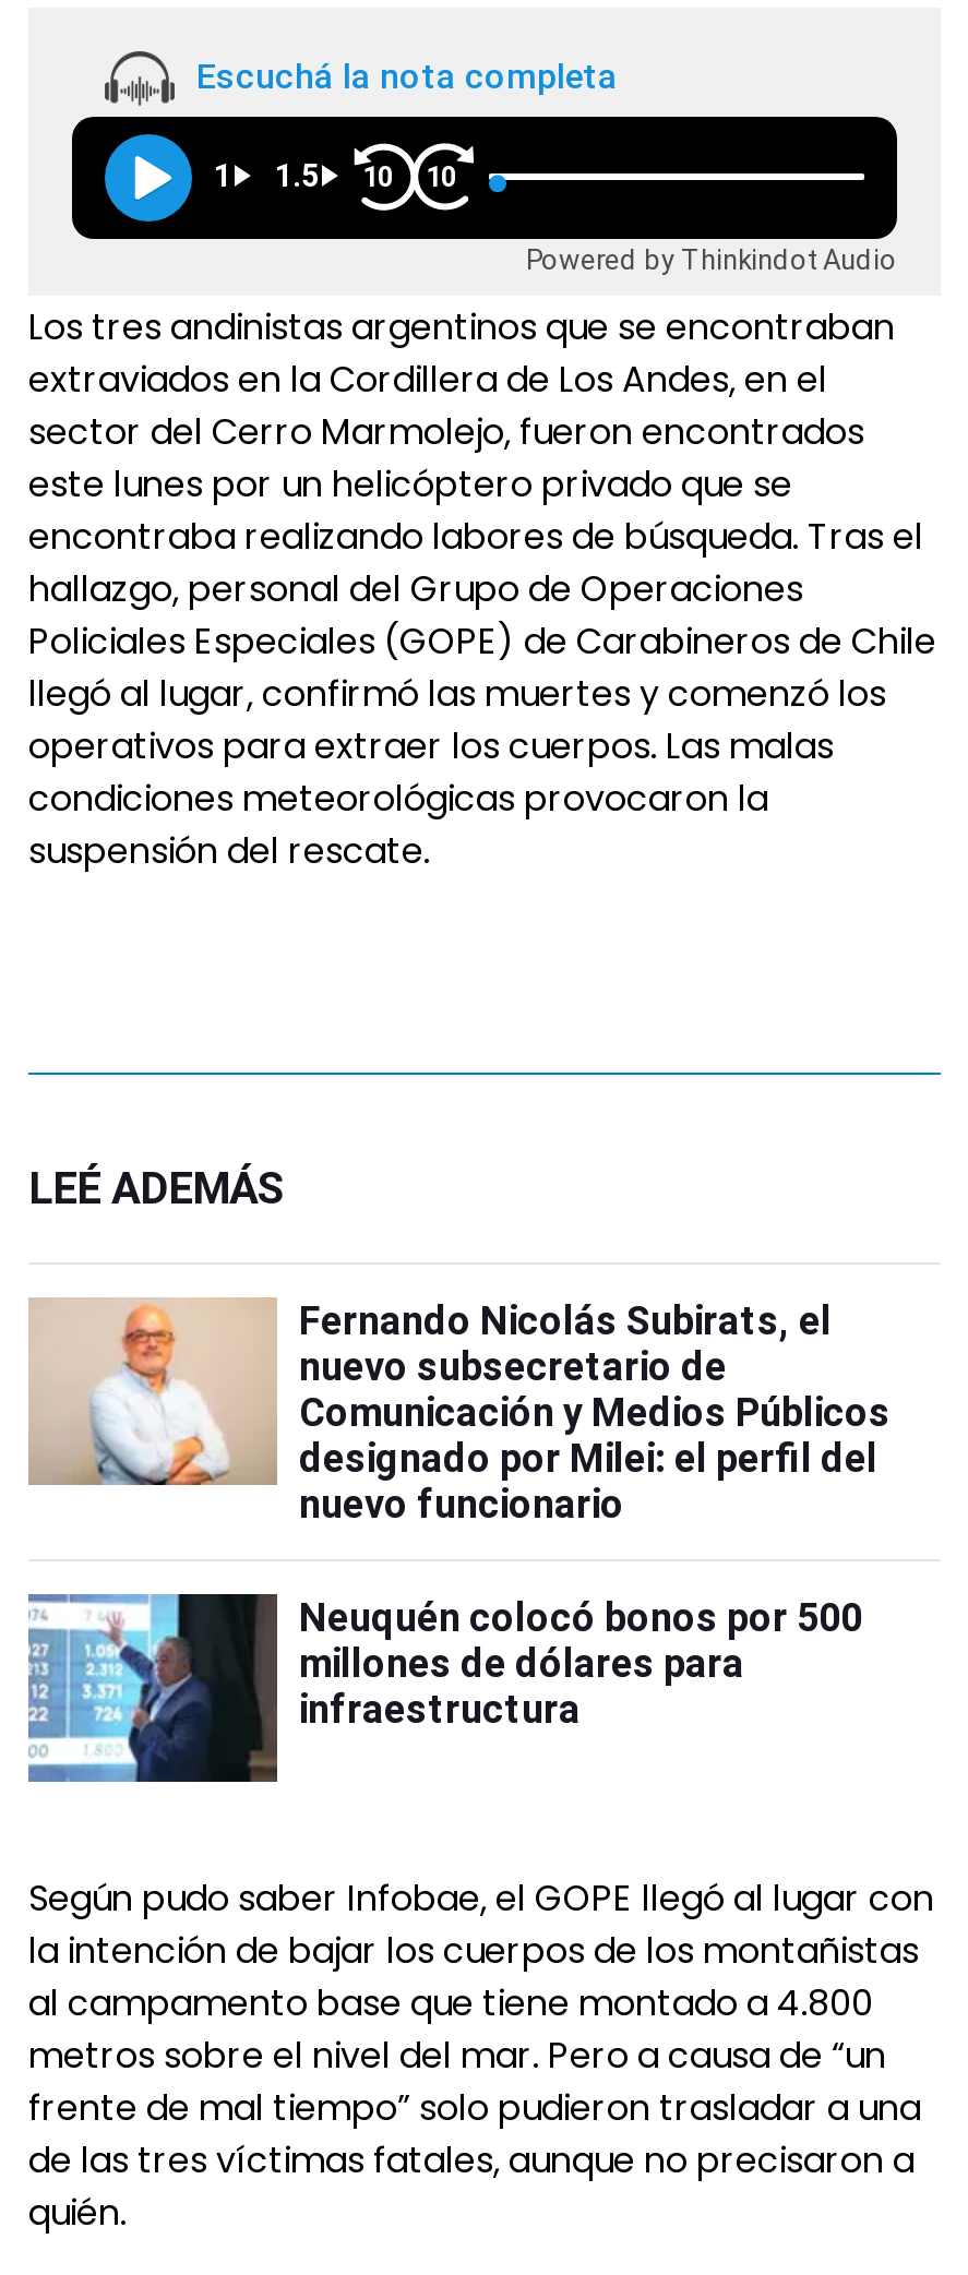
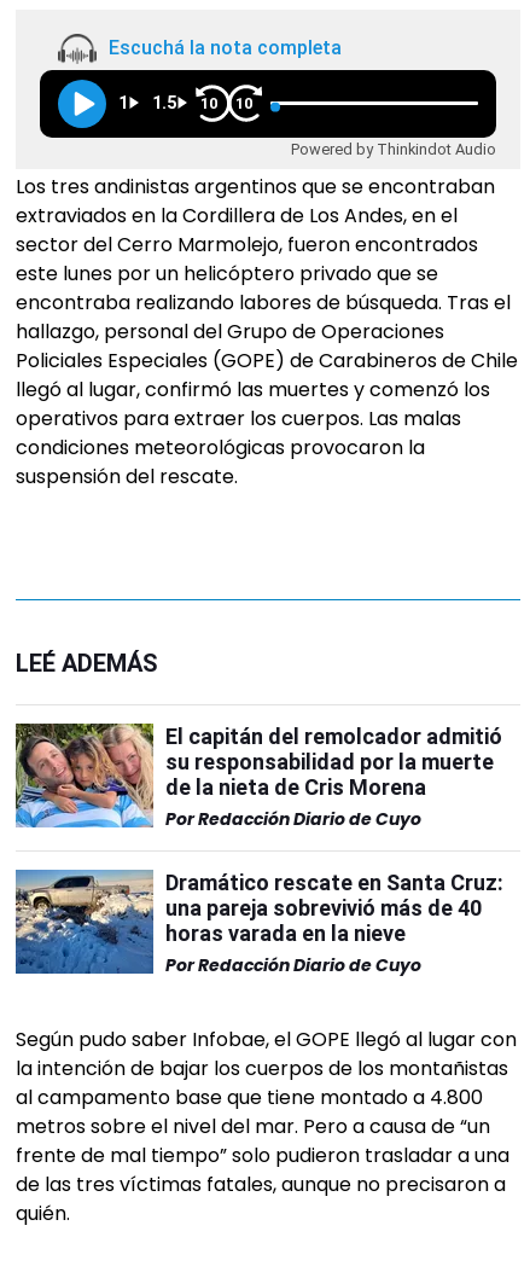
[28,1297,891,1526] [image] | Fernando Nicolás Subirats, el | nuevo subsecretario de | Comunicación y Medios Públicos | designado por Milei: el perfil del | nuevo funcionario -> [14,722,502,831] [image] | El capitán del remolcador admitió | su responsabilidad por la muerte | de la nieta de Cris Morena | Por Redacción Diario de Cuyo
[28,1592,862,1784] [image] | Neuquén colocó bonos por 500 | millones de dólares para | infraestructura -> [14,870,503,977] [image] | Dramático rescate en Santa Cruz: | una pareja sobrevivió más de 40 | horas varada en la nieve | Por Redacción Diario de Cuyo

